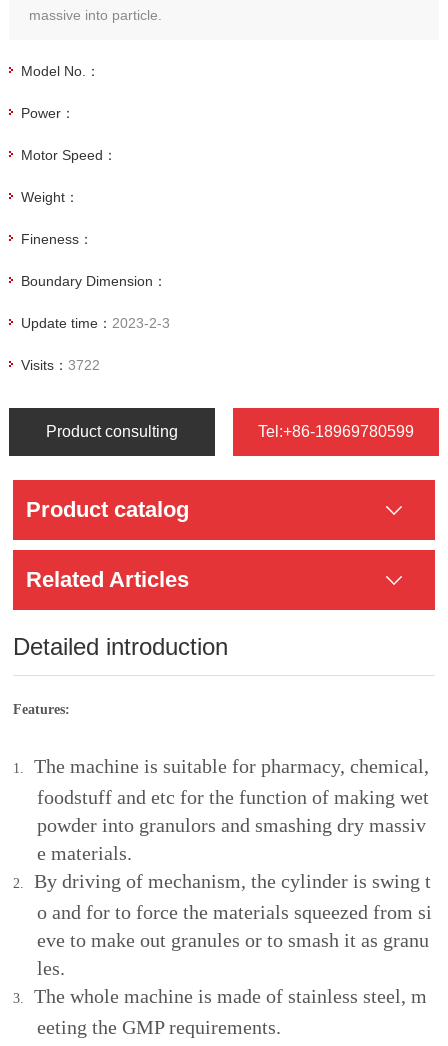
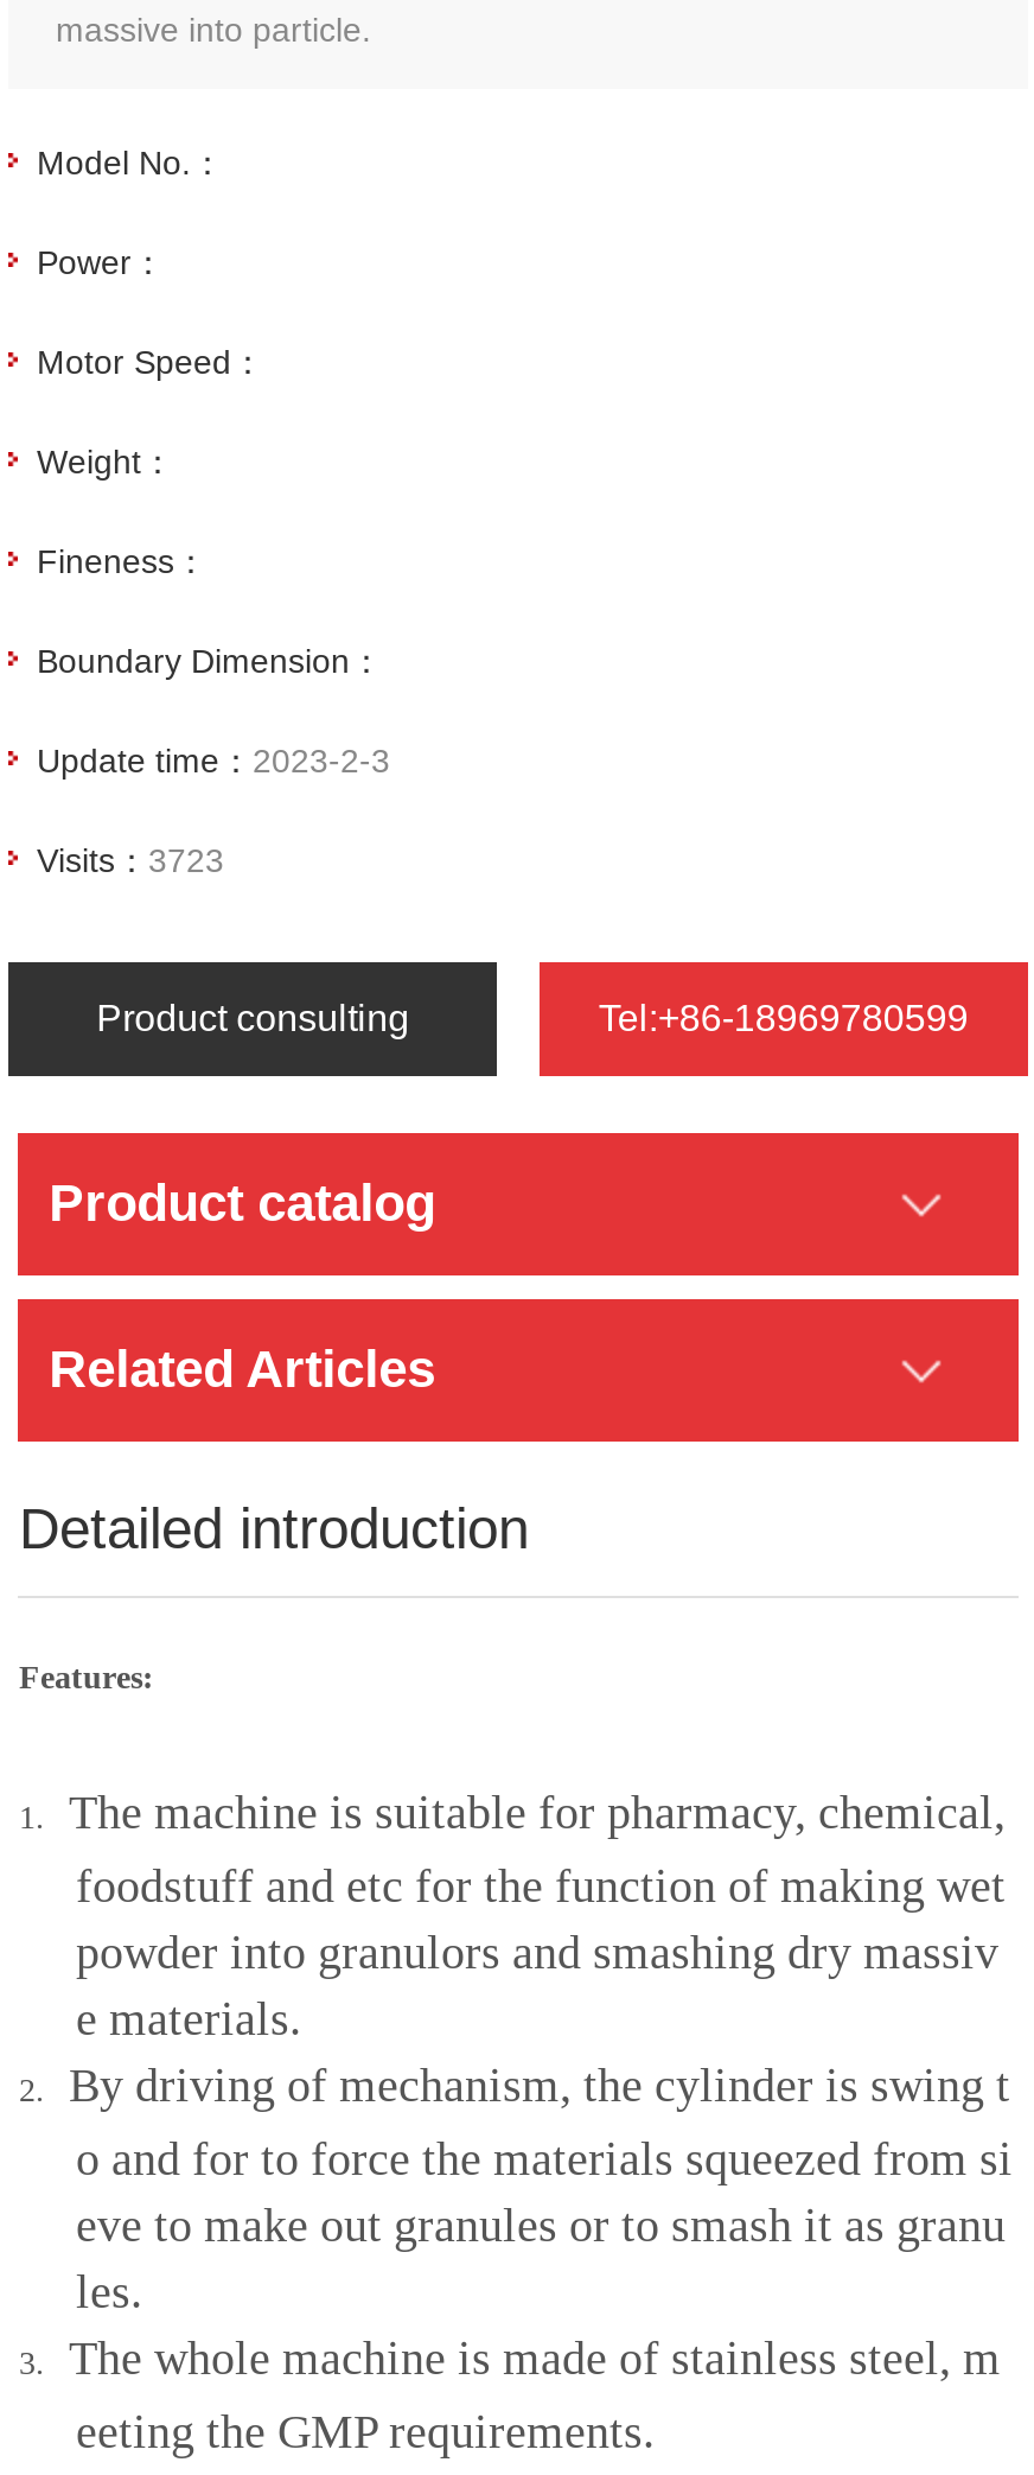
[21,357,100,373] Visits：3722 -> [37,841,224,879] Visits：3723

